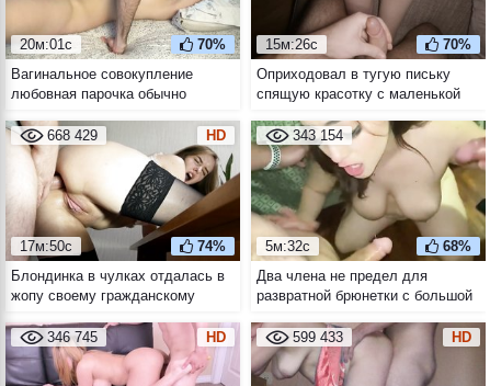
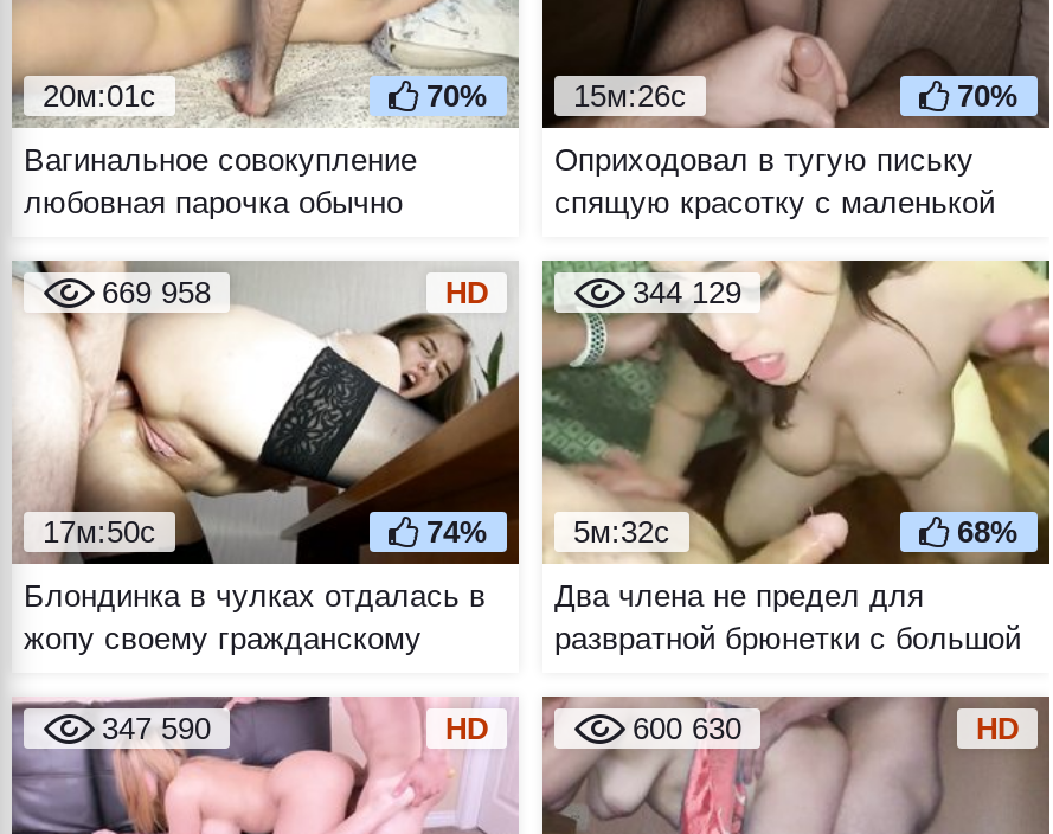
[47,127,98,143] 668 429 -> [102,274,211,310] 669 958
[293,127,343,143] 343 154 -> [633,274,741,310] 344 129
[47,329,98,346] 346 745 -> [102,711,211,747] 347 590
[293,329,343,346] 599 433 -> [633,711,741,747] 600 630

